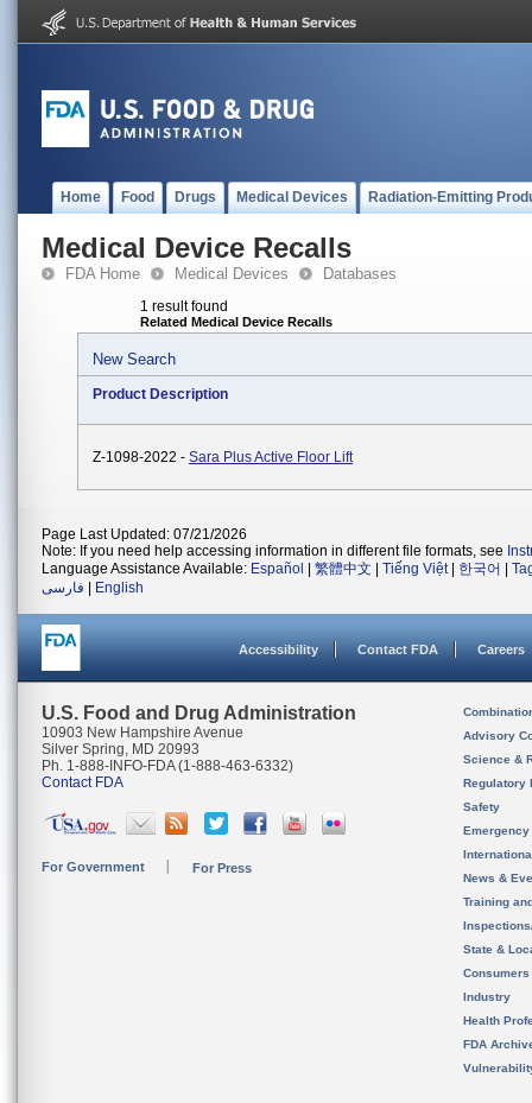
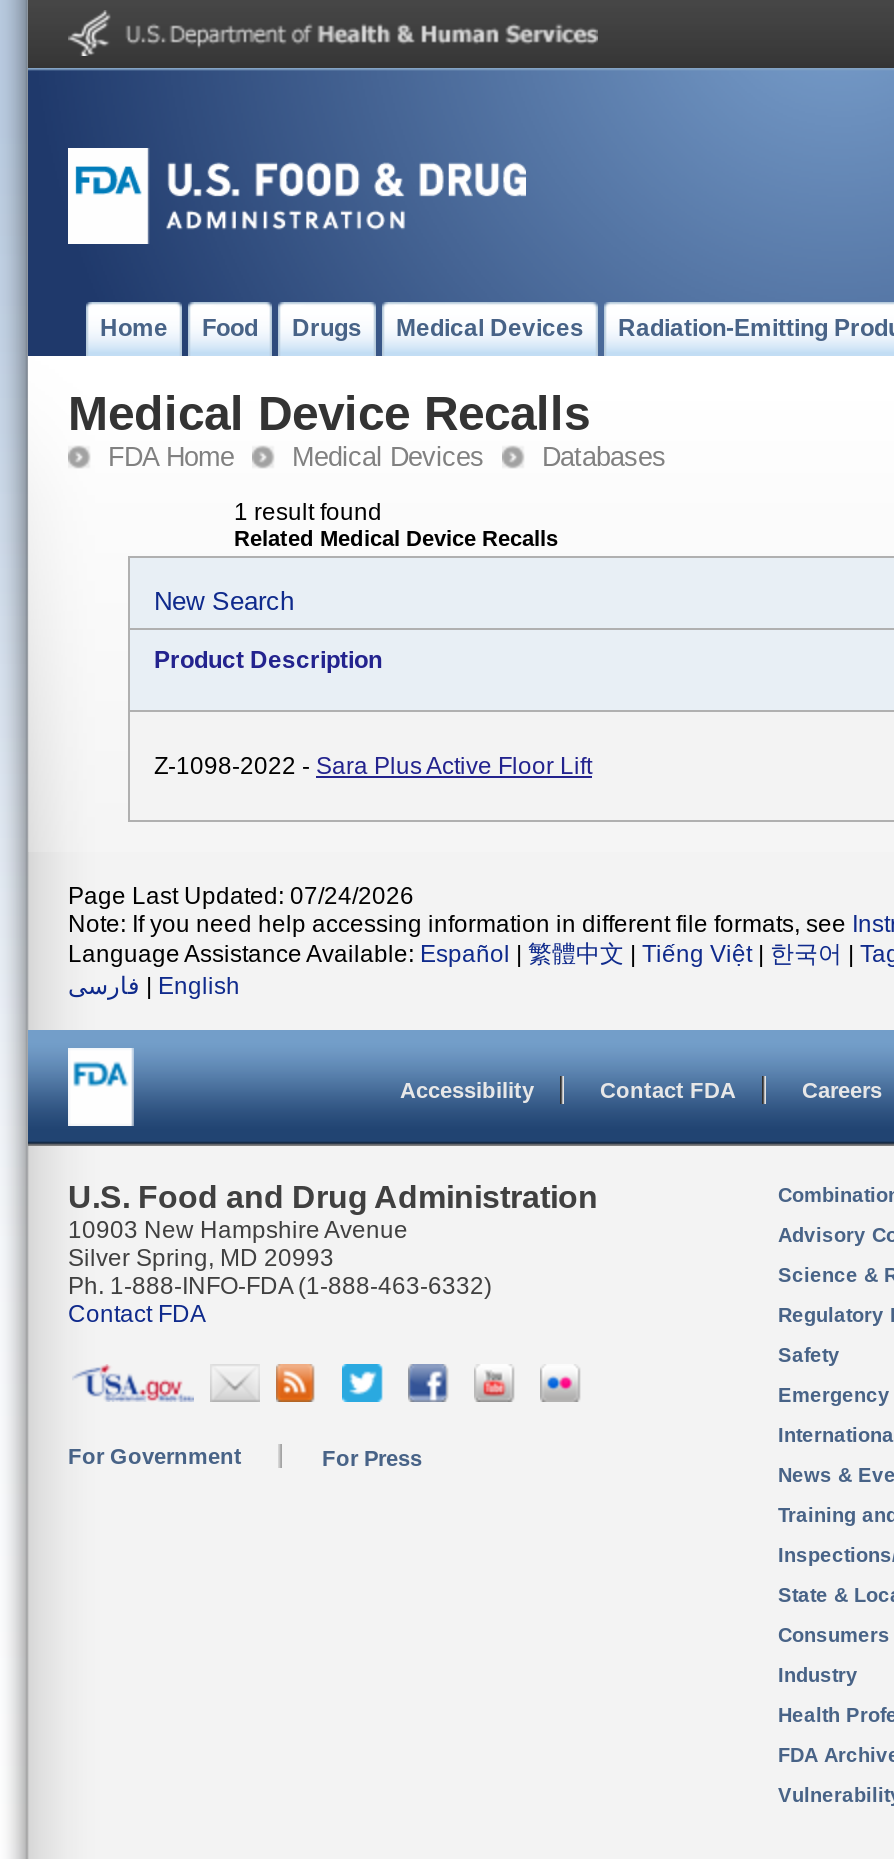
[42,526,247,543] Page Last Updated: 07/21/2026 -> [68,882,414,910] Page Last Updated: 07/24/2026

